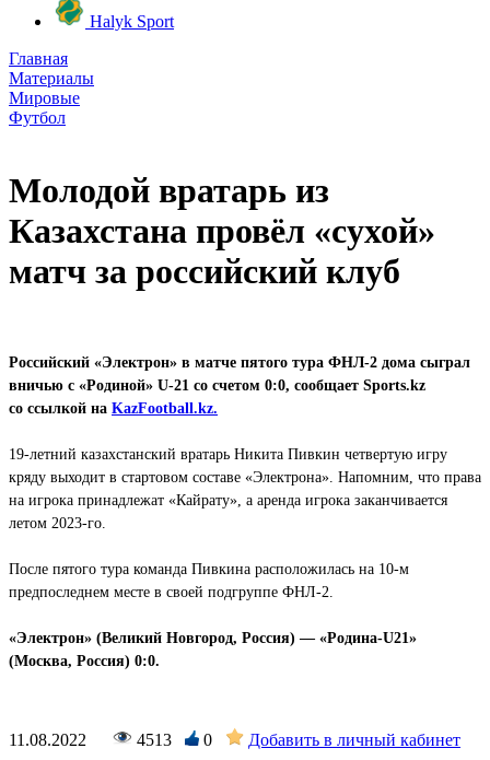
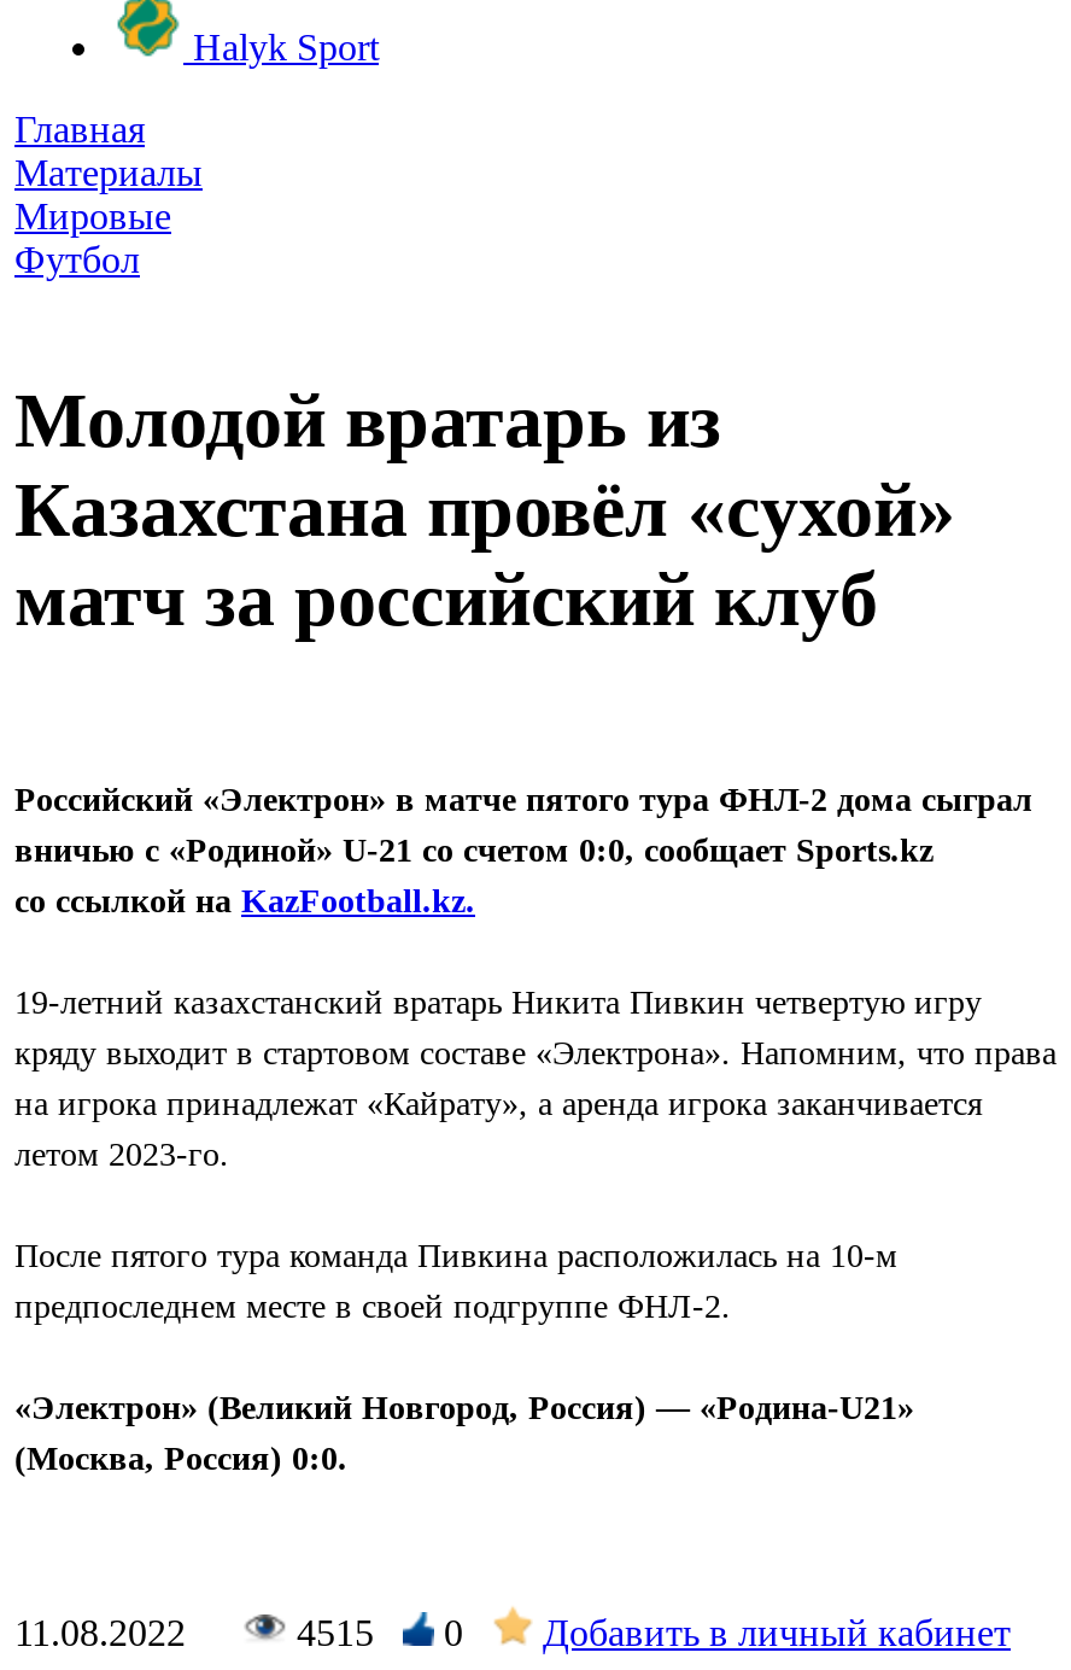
[137,730,460,749] 4513 0 Добавить в личный кабинет -> [297,1612,1011,1653] 4515 0 Добавить в личный кабинет

